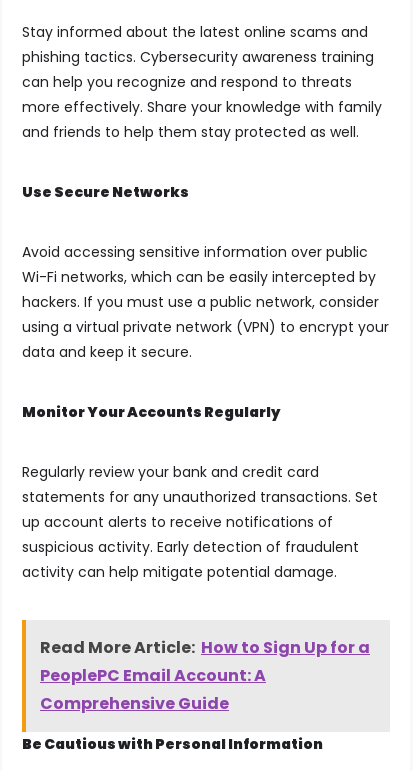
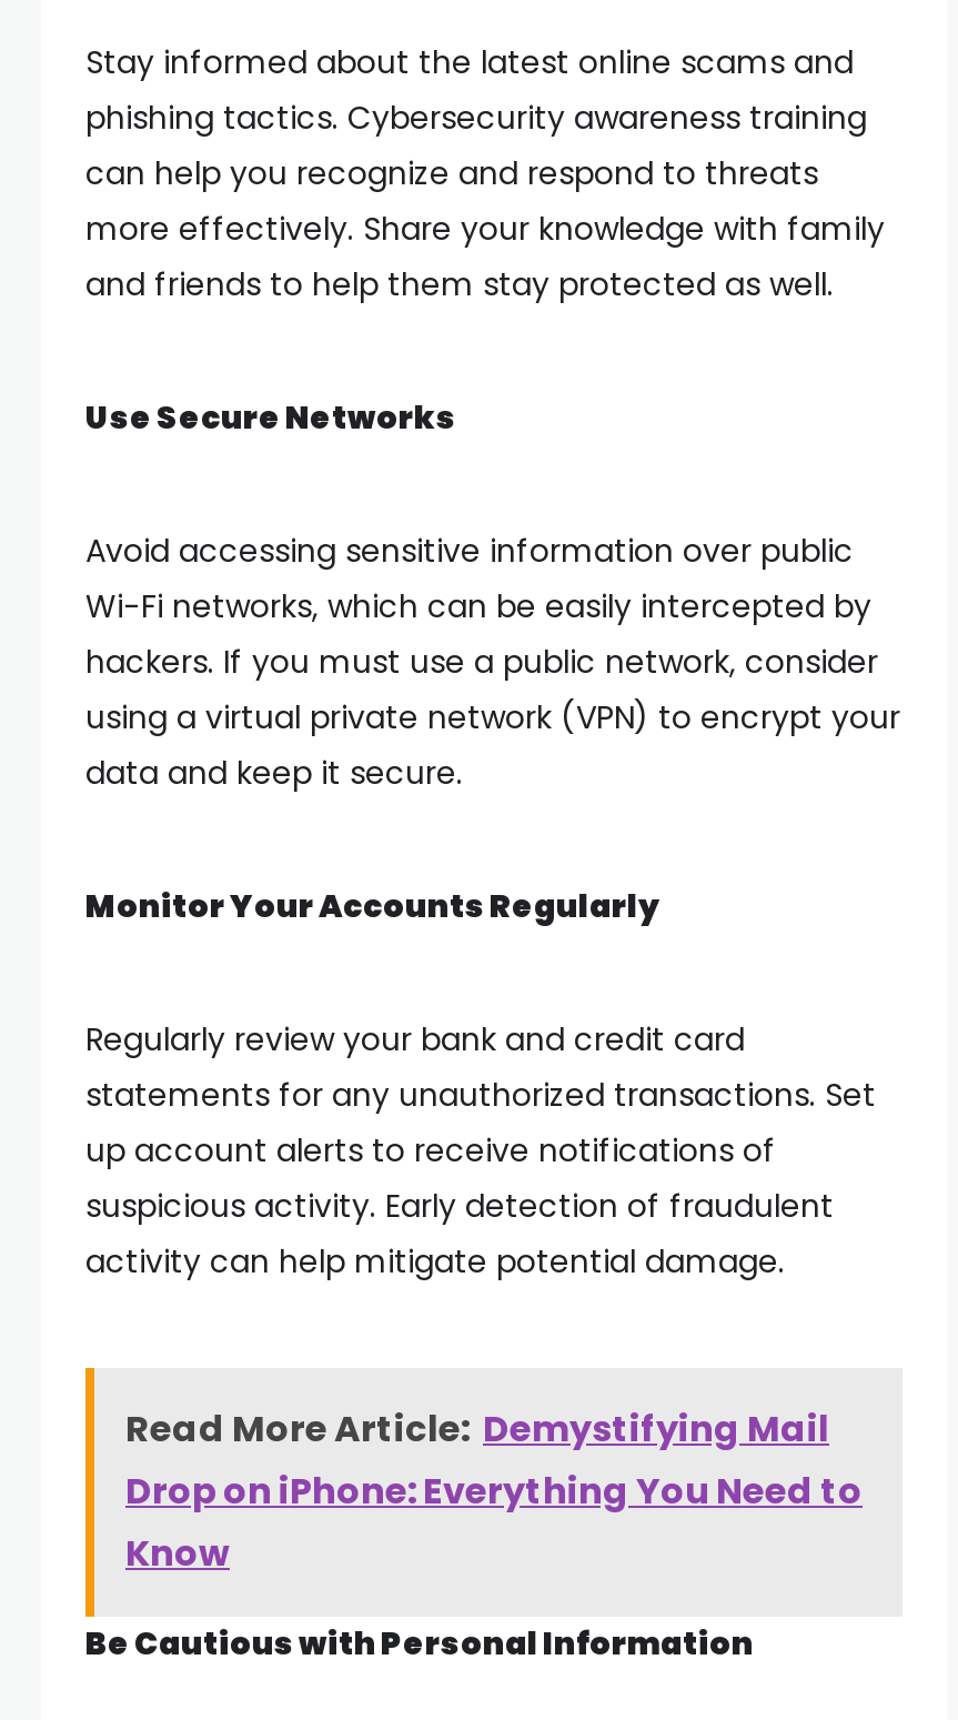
[40,636,370,715] Read More Article: How to Sign Up for a | PeoplePC Email Account: A | Comprehensive Guide -> [125,1404,863,1579] Read More Article: Demystifying Mail | Drop on iPhone: Everything You Need to | Know

